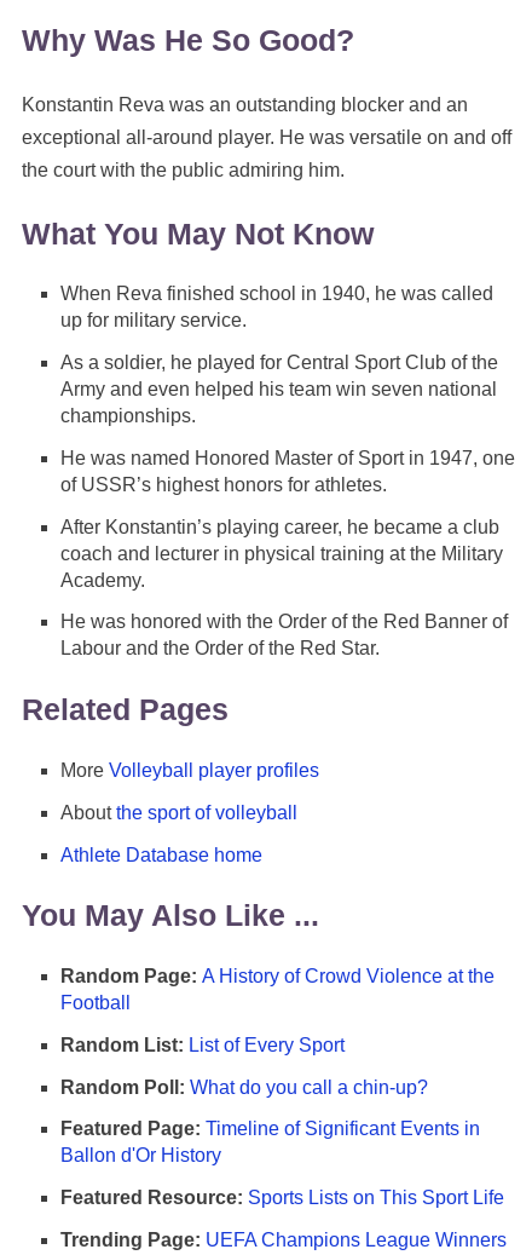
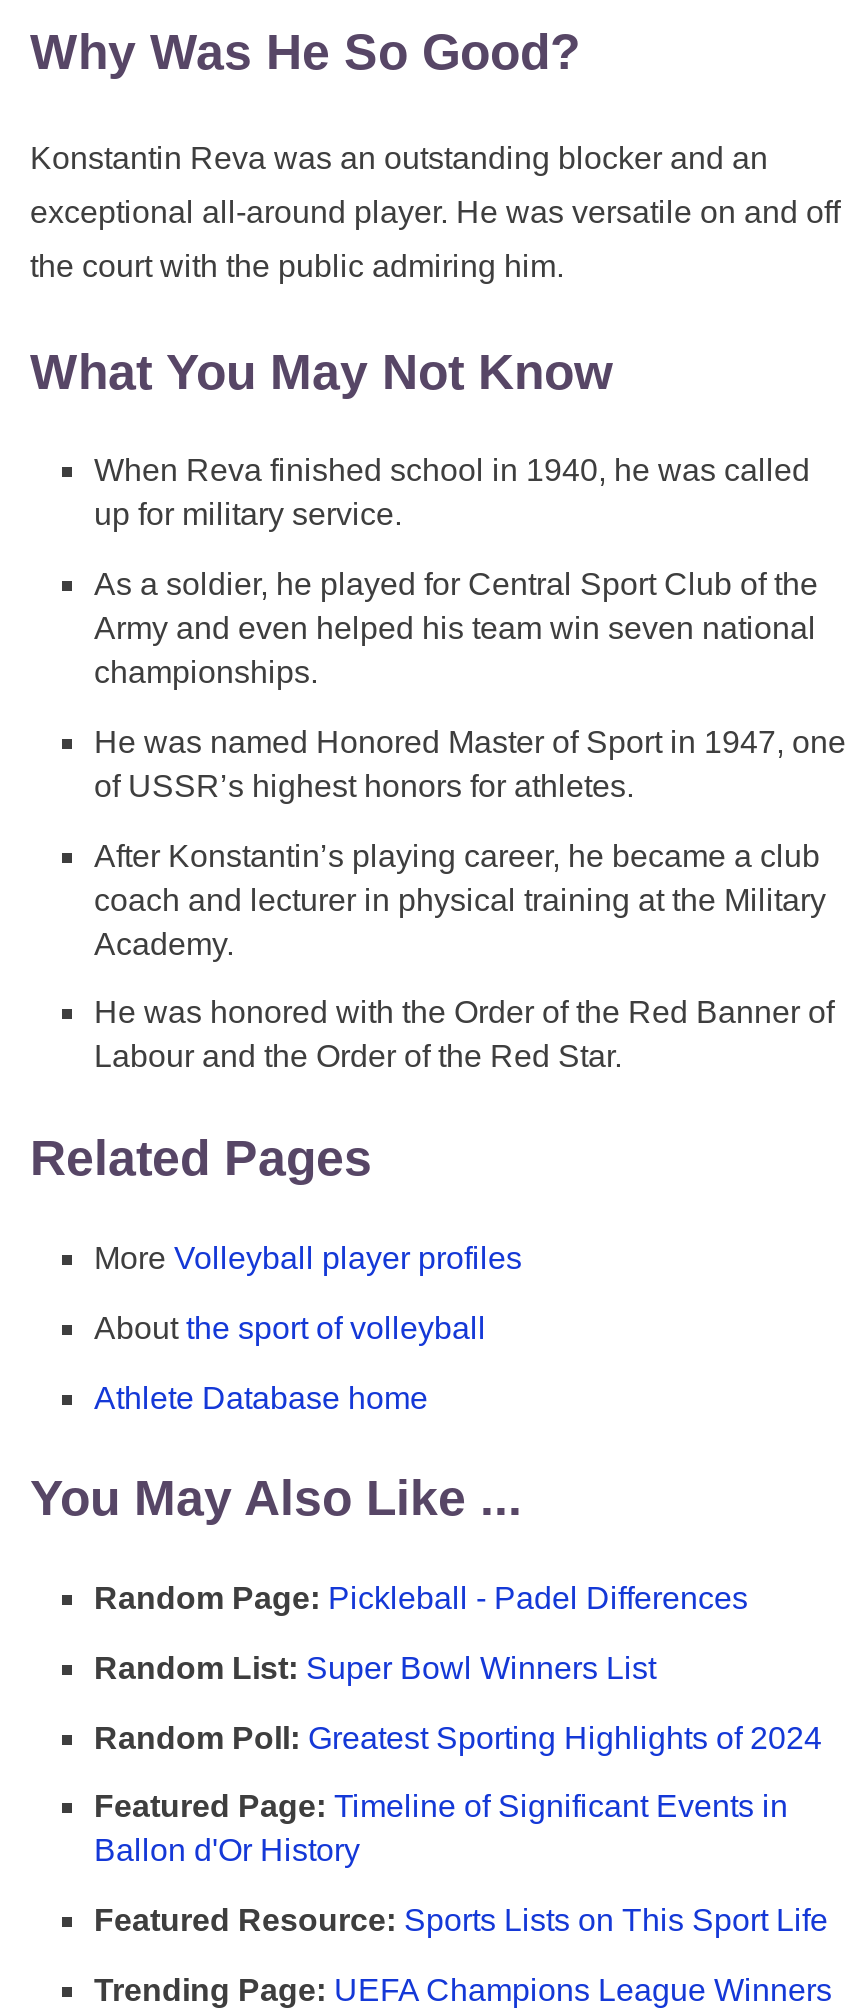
[60,966,495,1013] Random Page: A History of Crowd Violence at the | Football -> [94,1581,748,1615] Random Page: Pickleball - Padel Differences
[60,1034,345,1055] Random List: List of Every Sport -> [94,1651,656,1685] Random List: Super Bowl Winners List
[60,1077,428,1097] Random Poll: What do you call a chin-up? -> [94,1720,822,1754] Random Poll: Greatest Sporting Highlights of 2024

